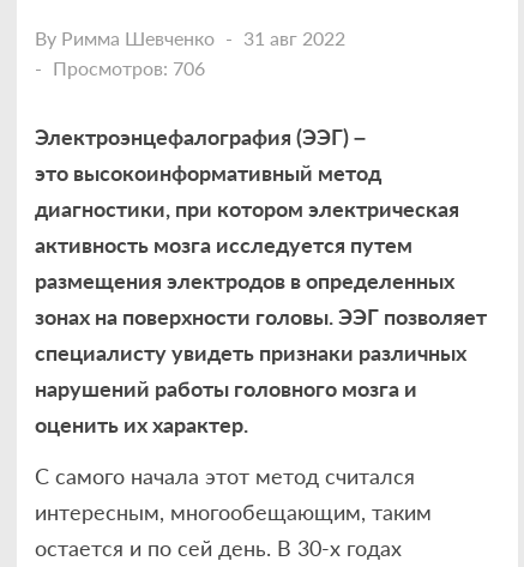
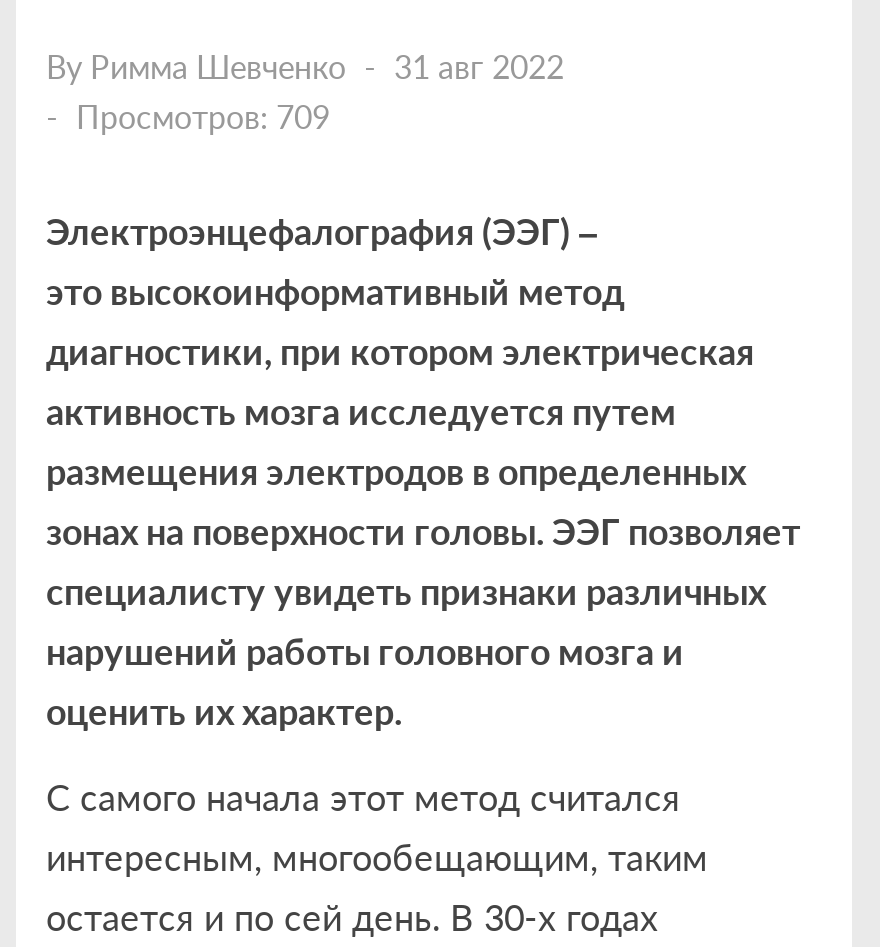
[53,56,205,79] Просмотров: 706 -> [76,97,330,135] Просмотров: 709

